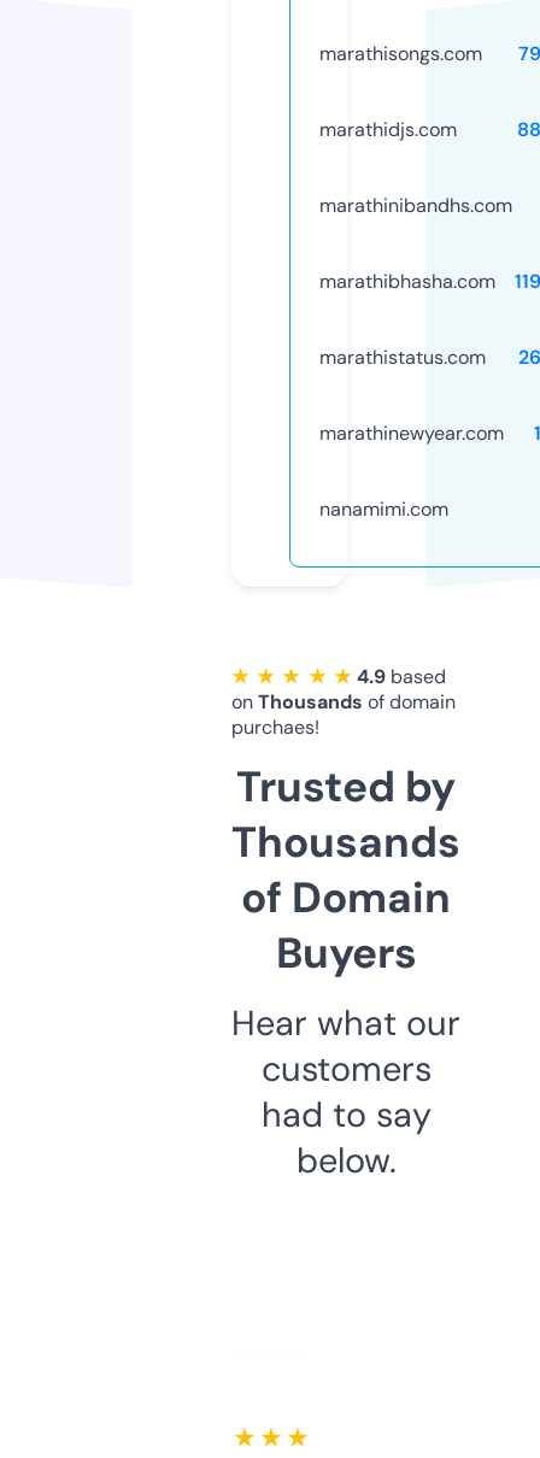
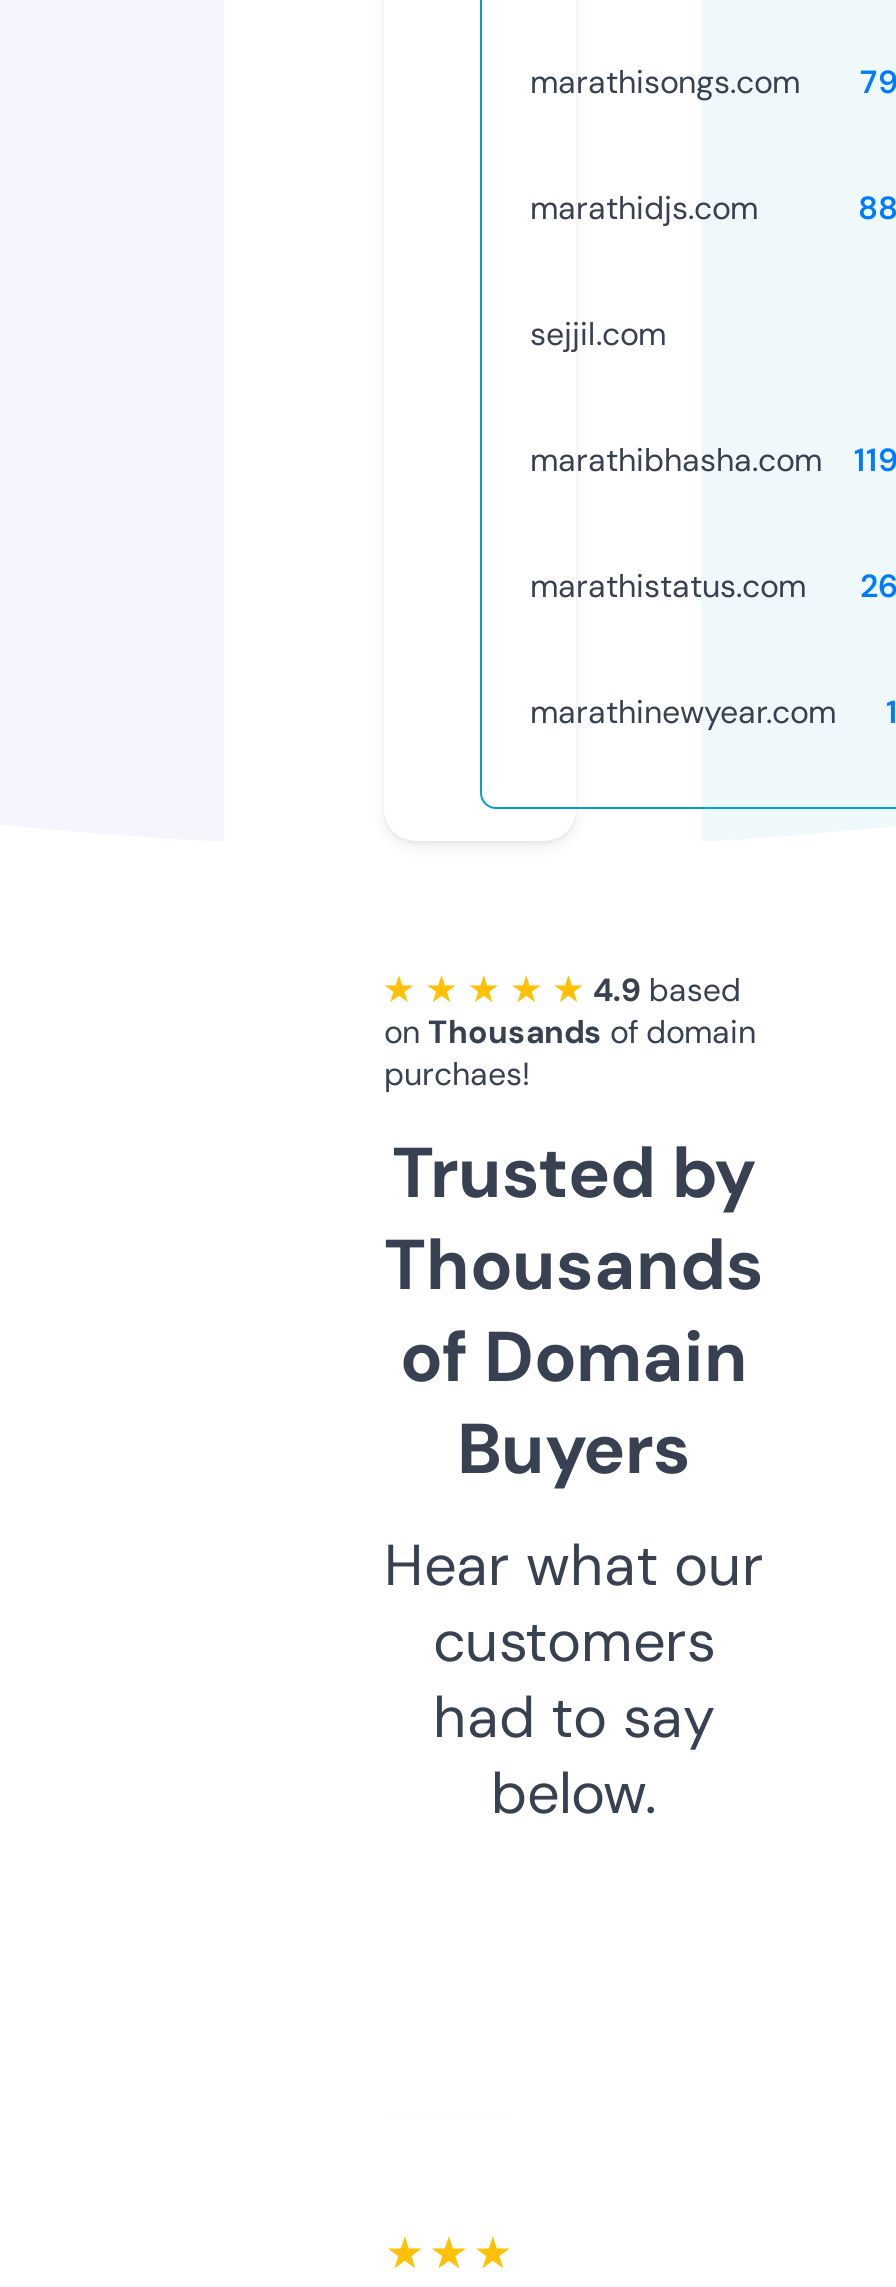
[319,193,512,218] marathinibandhs.com -> [530,313,666,355] sejjil.com
[319,496,448,522] nanamimi.com -> none

